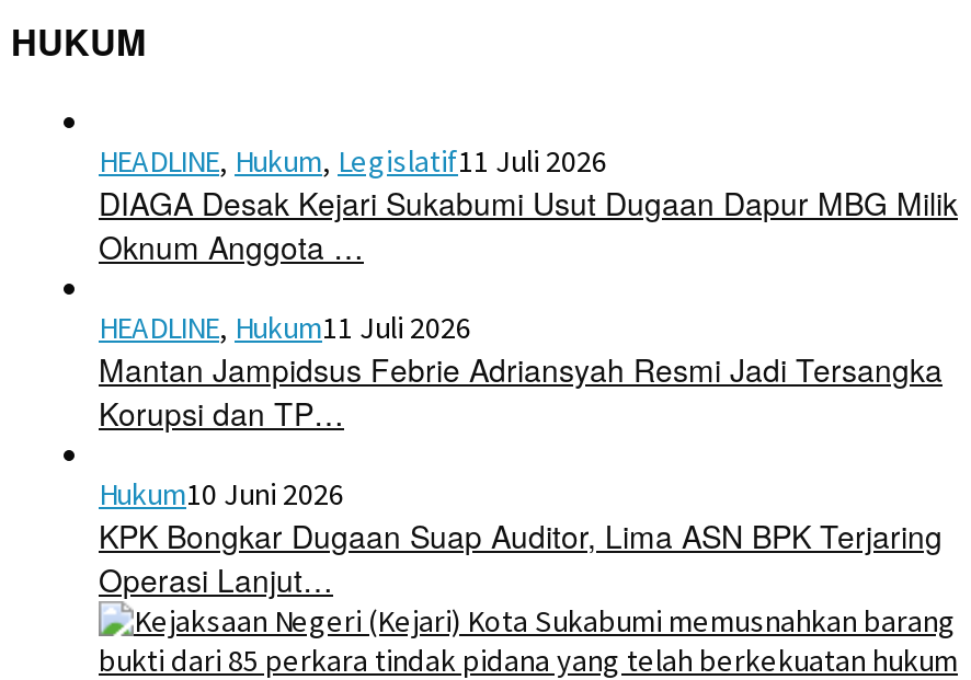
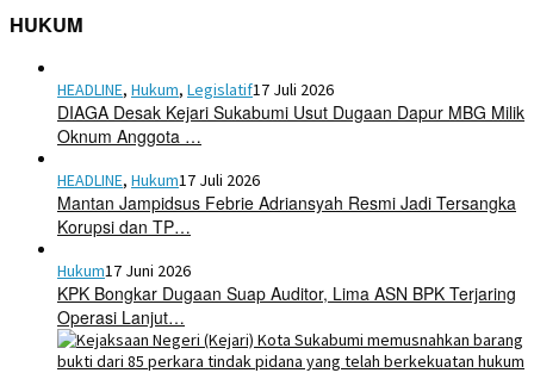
[99,142,607,181] HEADLINE, Hukum, Legislatif11 Juli 2026 -> [57,79,334,100] HEADLINE, Hukum, Legislatif17 Juli 2026
[99,308,471,348] HEADLINE, Hukum11 Juli 2026 -> [57,170,260,191] HEADLINE, Hukum17 Juli 2026
[99,475,344,514] Hukum10 Juni 2026 -> [57,260,191,282] Hukum17 Juni 2026

